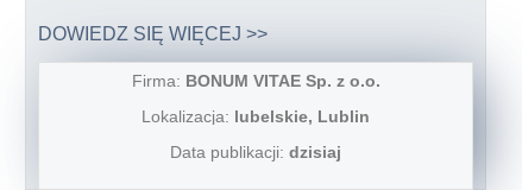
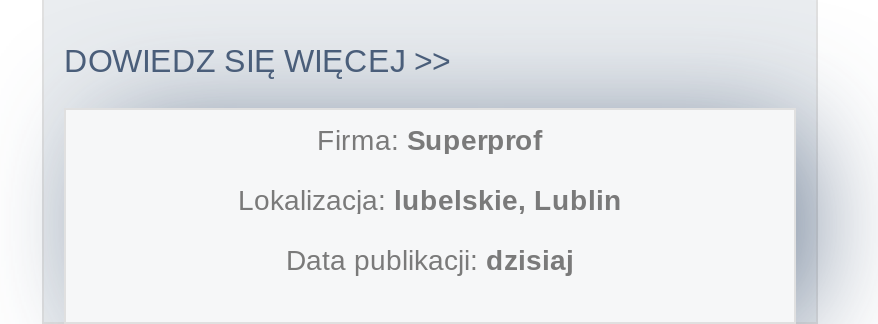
[131,71,380,90] Firma: BONUM VITAE Sp. z o.o. -> [317,123,543,155] Firma: Superprof

